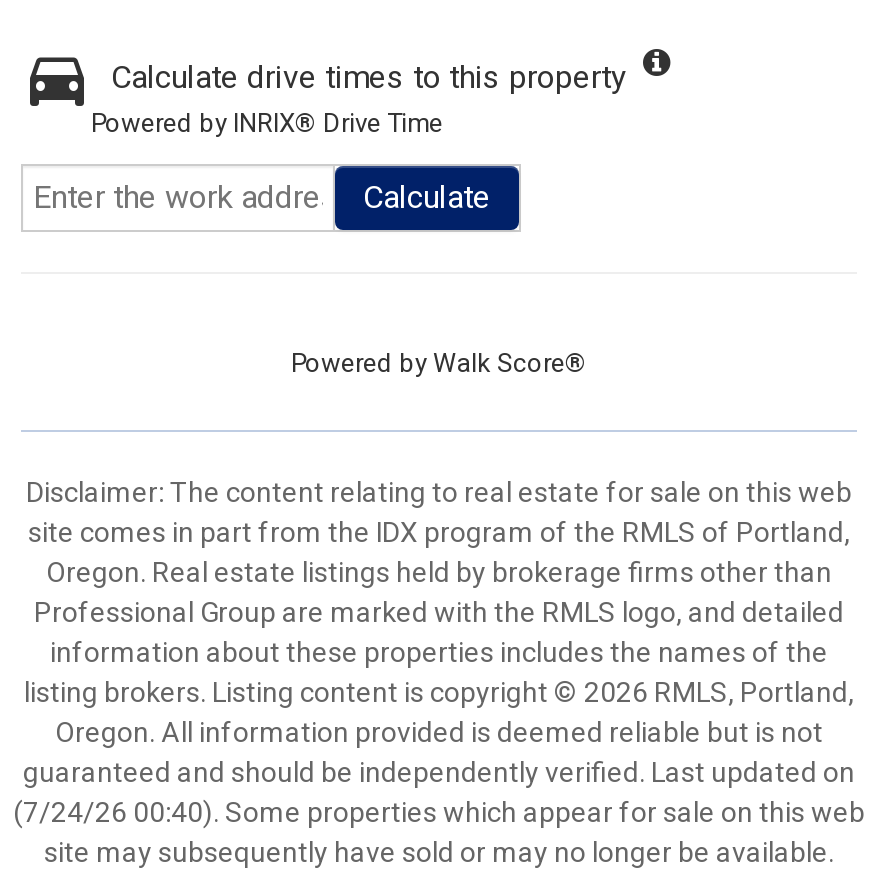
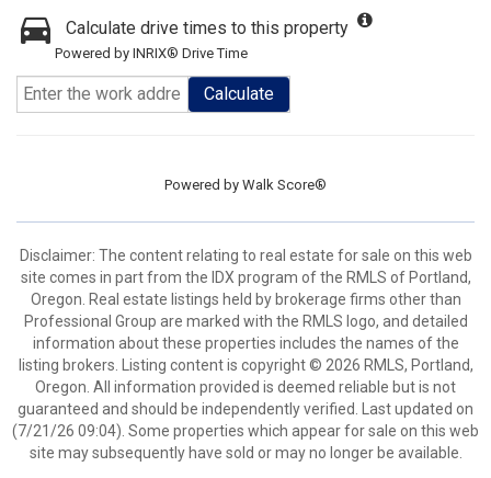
[13,796,865,828] (7/24/26 00:40). Some properties which appear for sale on this web -> [12,422,479,440] (7/21/26 09:04). Some properties which appear for sale on this web

